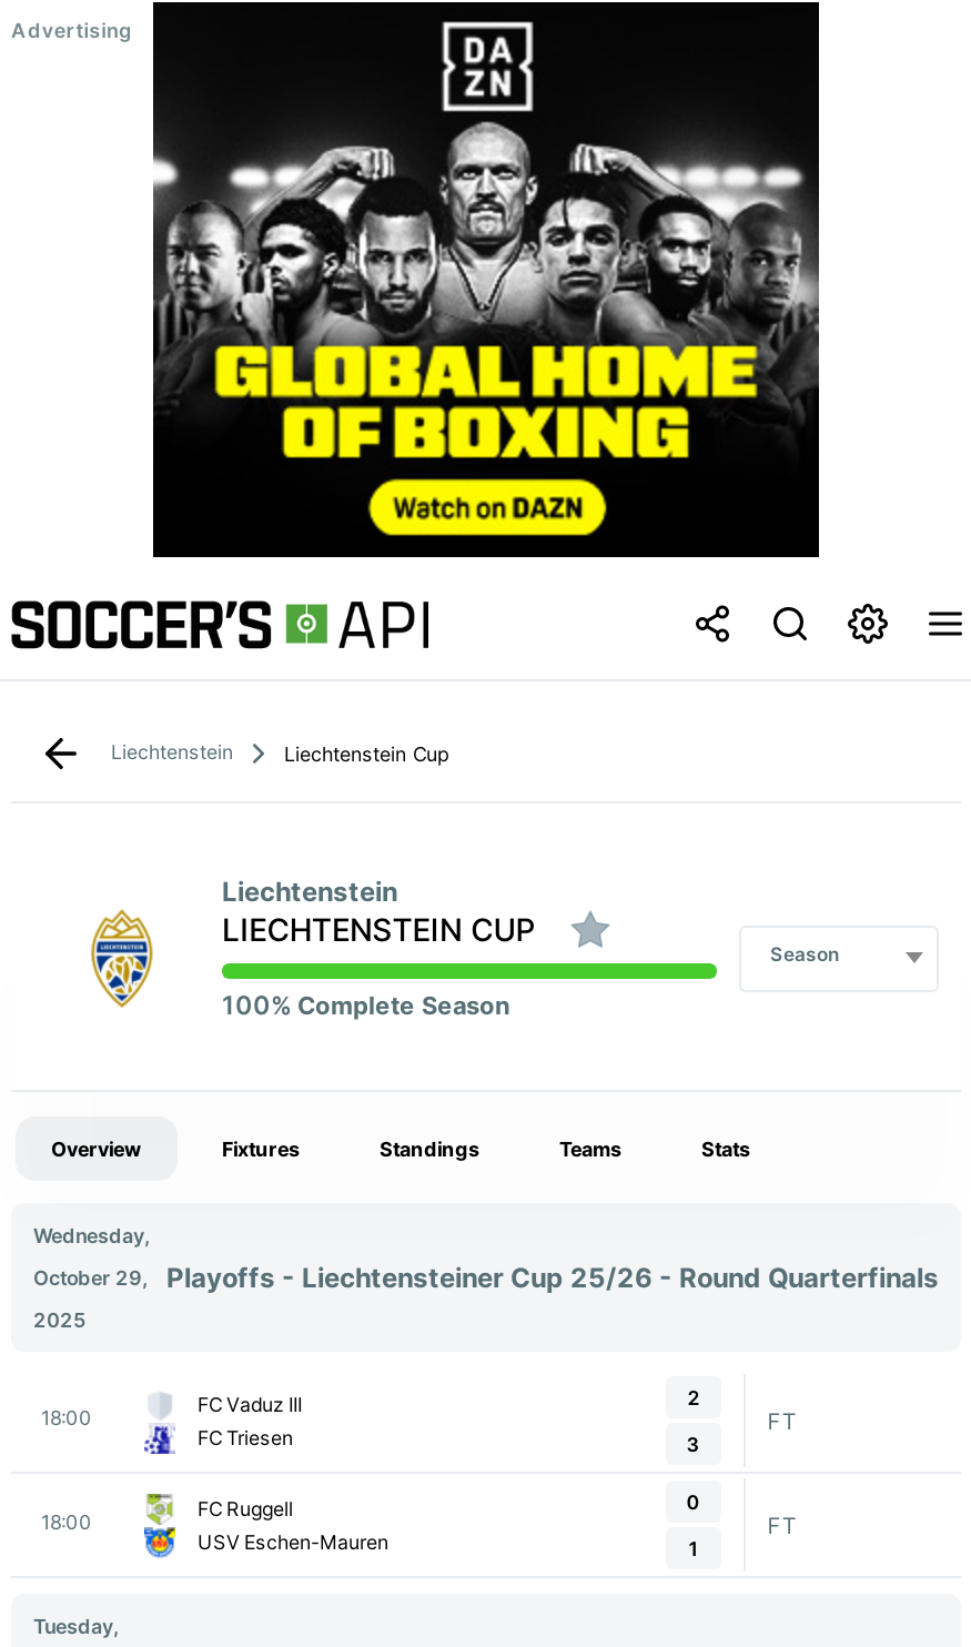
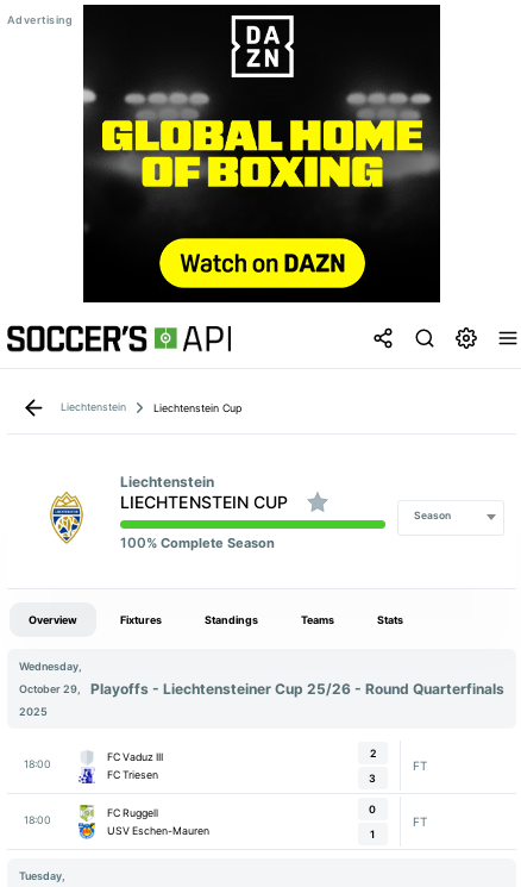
[155,22,819,537] [image] -> [83,14,439,291] [image]

